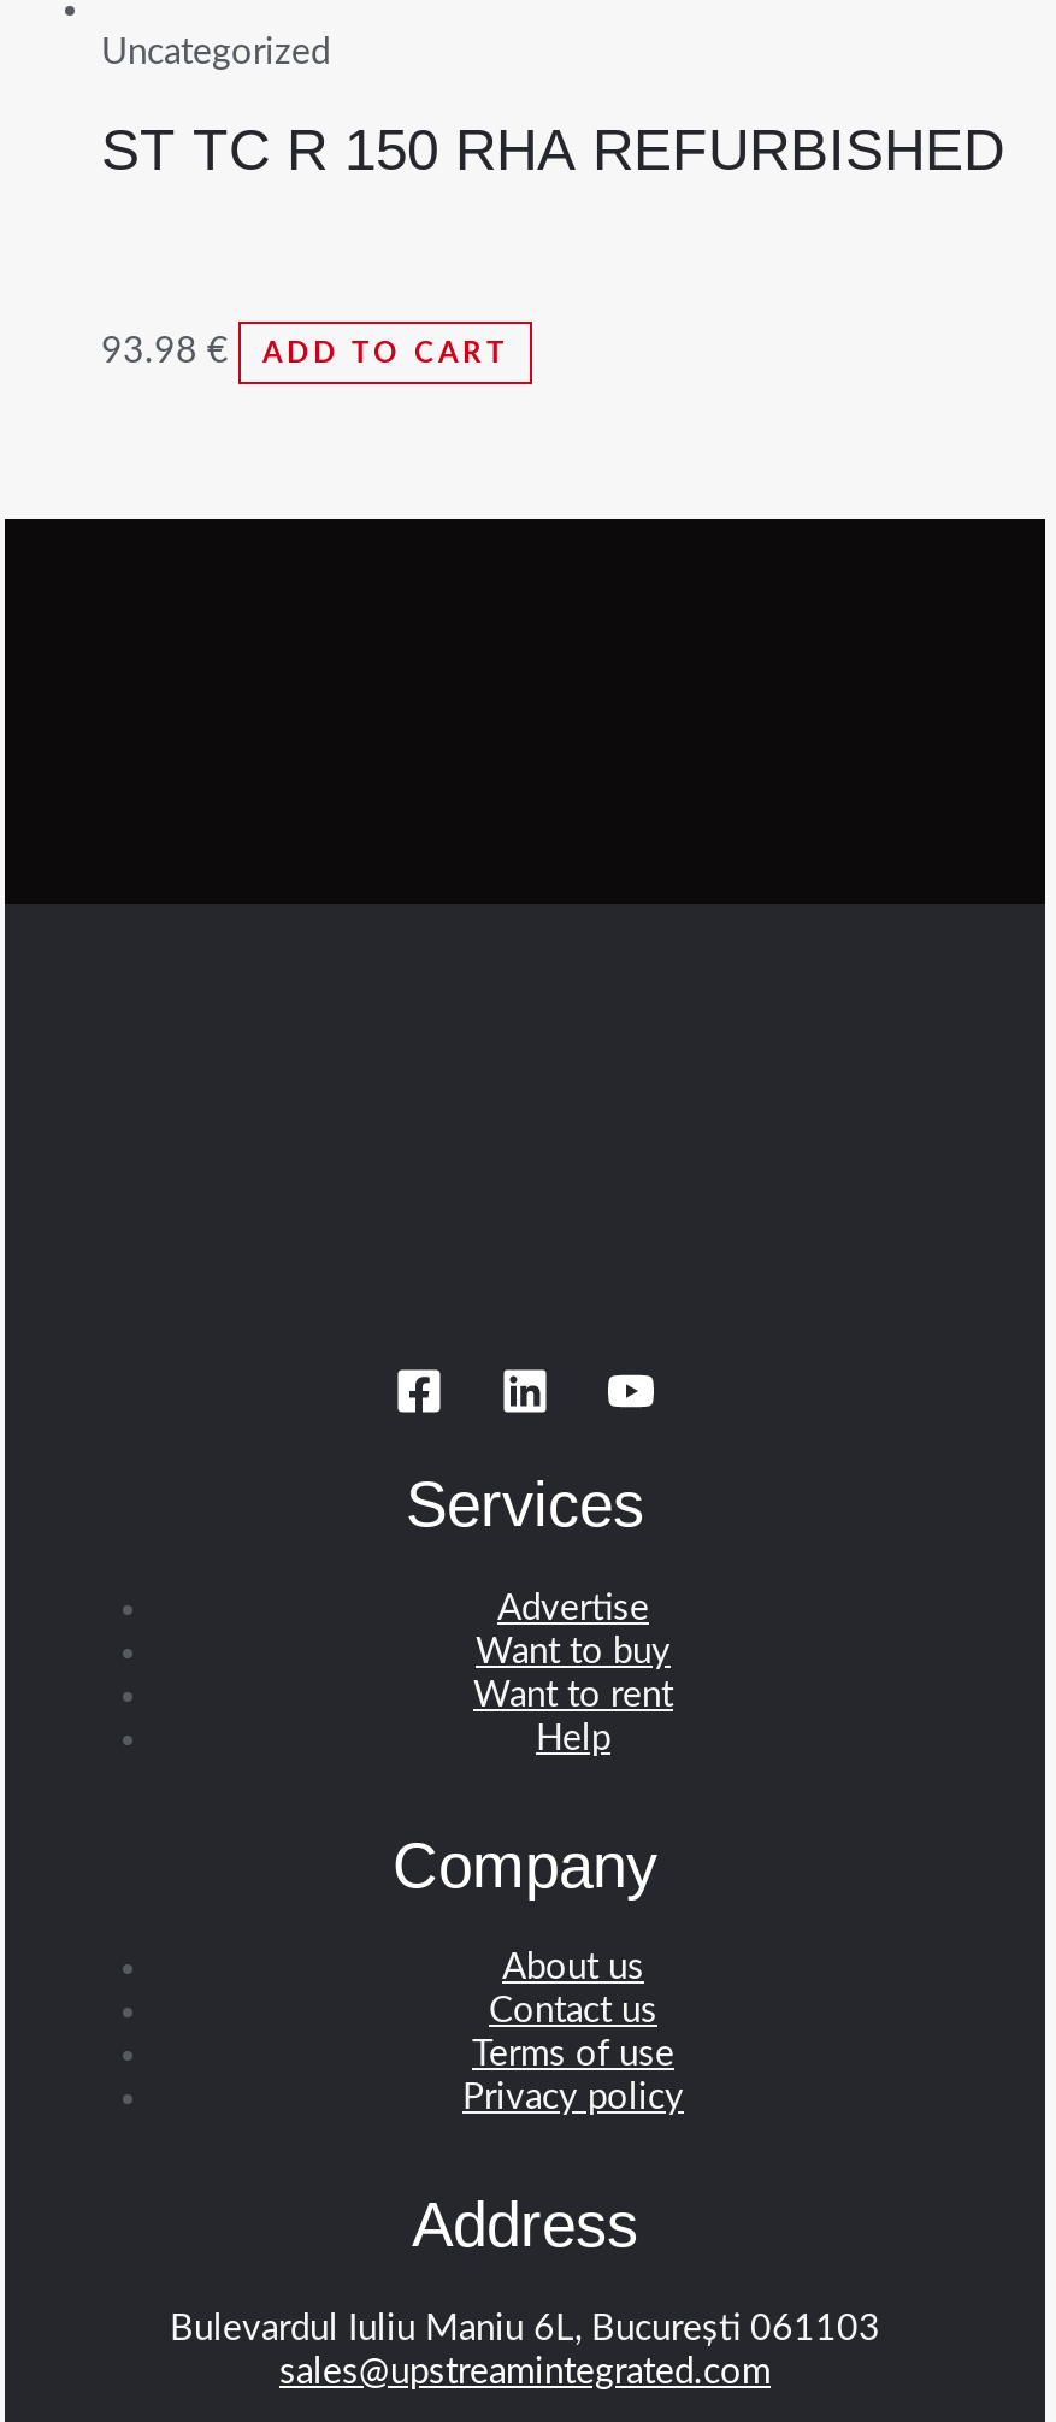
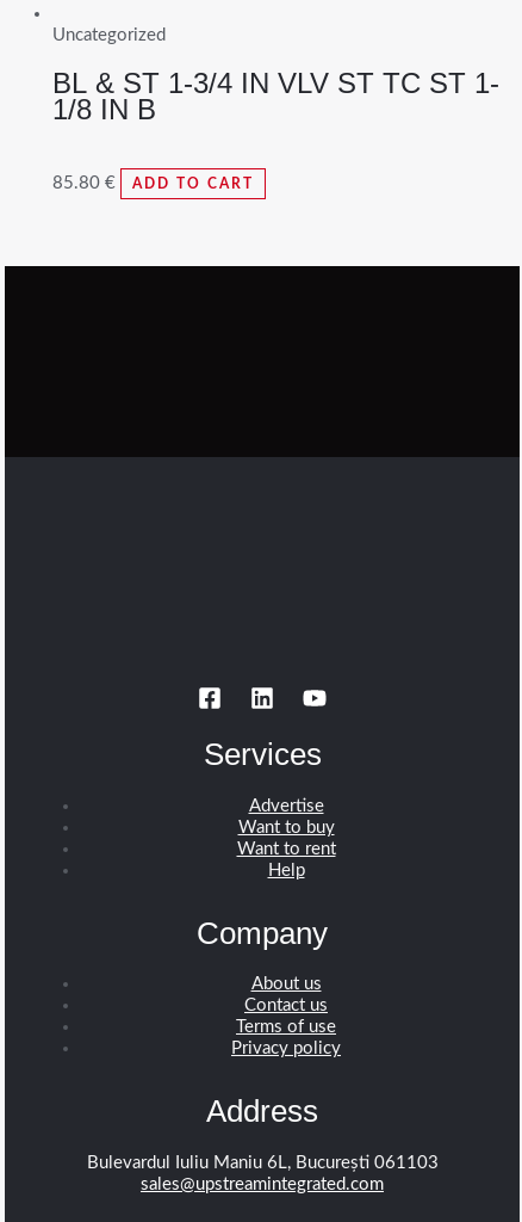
[101,116,1004,181] ST TC R 150 RHA REFURBISHED -> [52,66,499,125] BL & ST 1-3/4 IN VLV ST TC ST 1- | 1/8 IN B
[101,333,508,369] 93.98 € ADD TO CART -> [52,174,254,192] 85.80 € ADD TO CART

